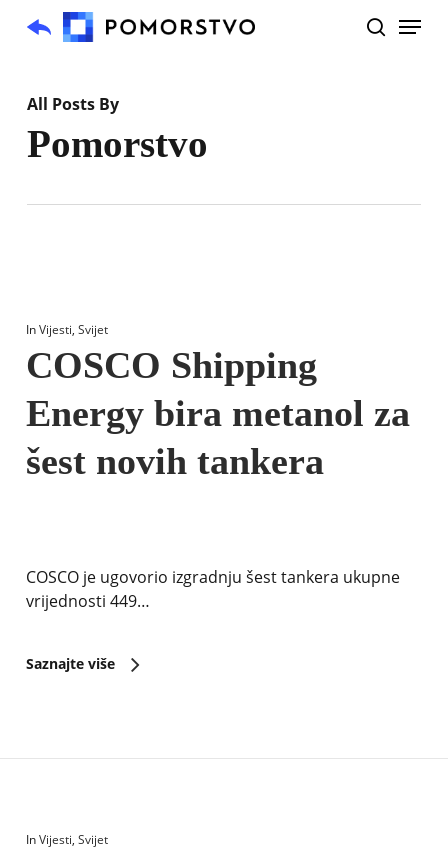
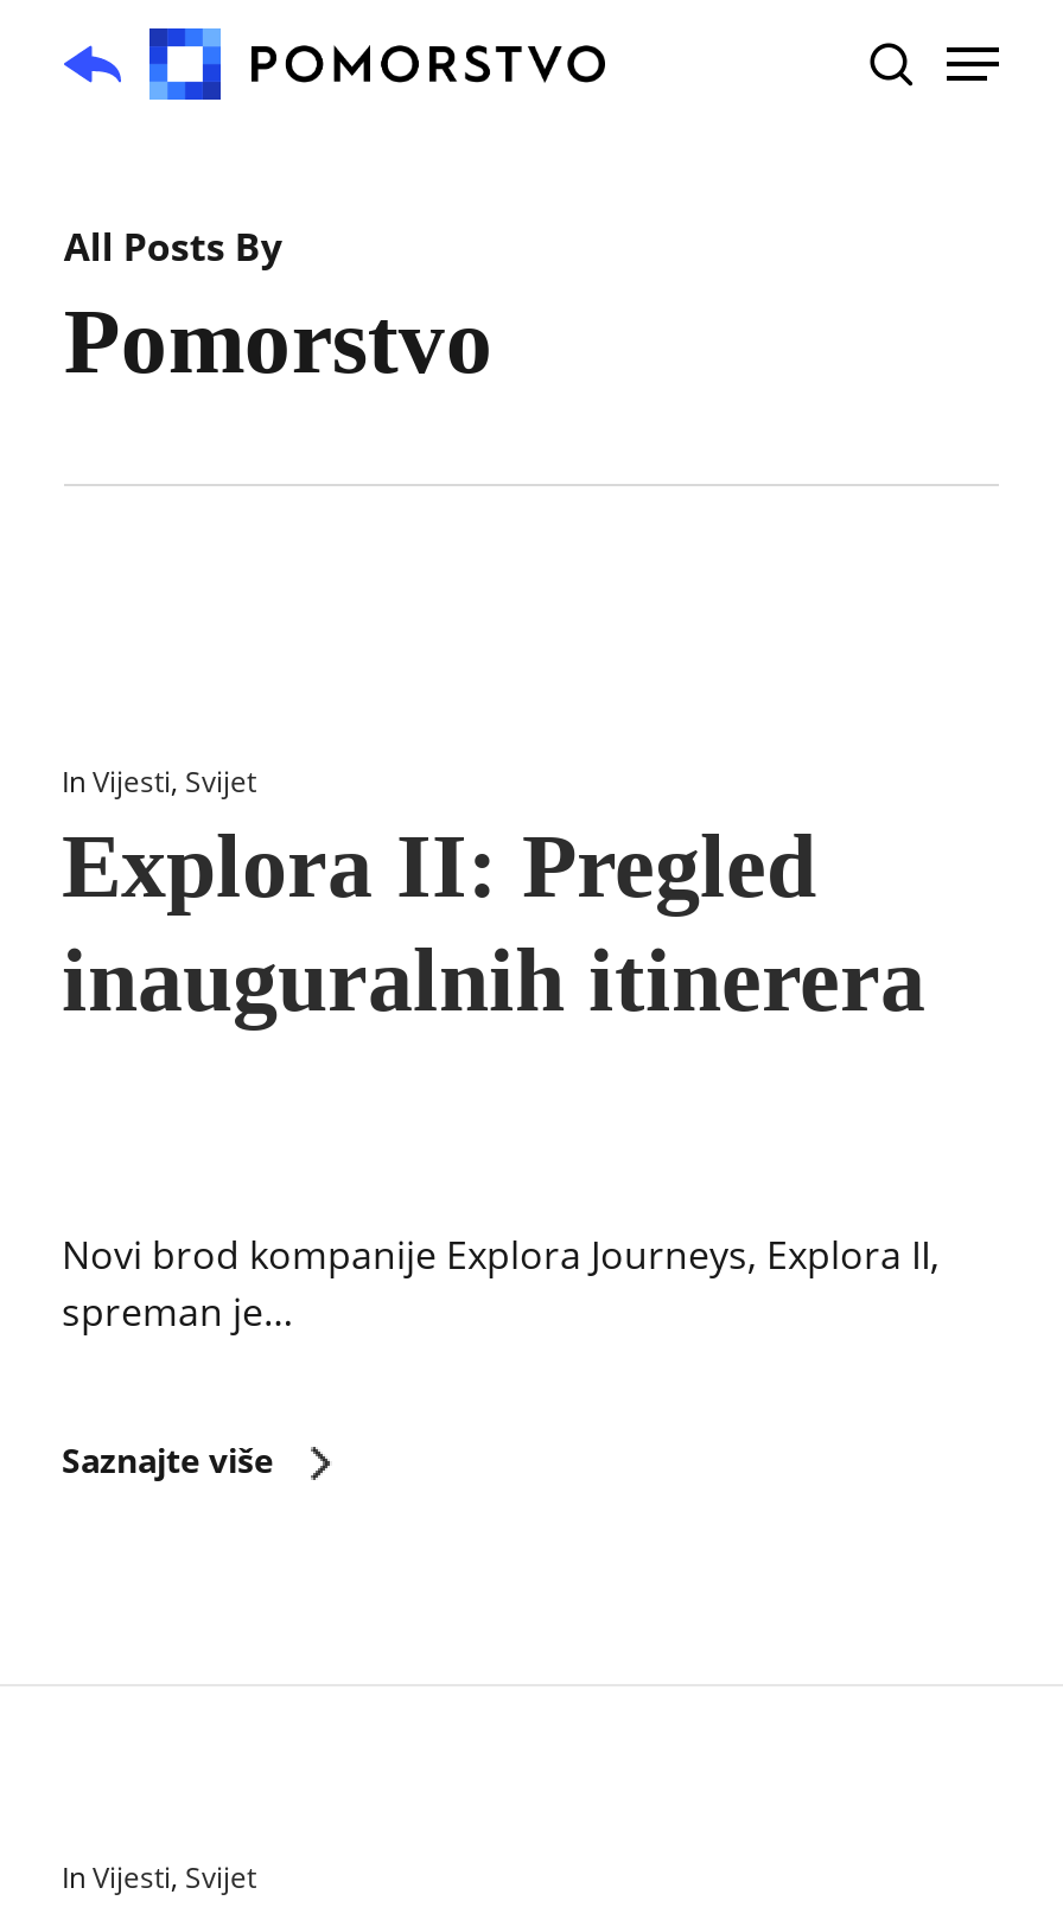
[26,344,410,482] COSCO Shipping | Energy bira metanol za | šest novih tankera -> [62,816,925,1029] Explora II: Pregled | inauguralnih itinerera
[26,566,400,612] COSCO je ugovorio izgradnju šest tankera ukupne | vrijednosti 449… -> [62,1229,940,1338] Novi brod kompanije Explora Journeys, Explora II, | spreman je…

